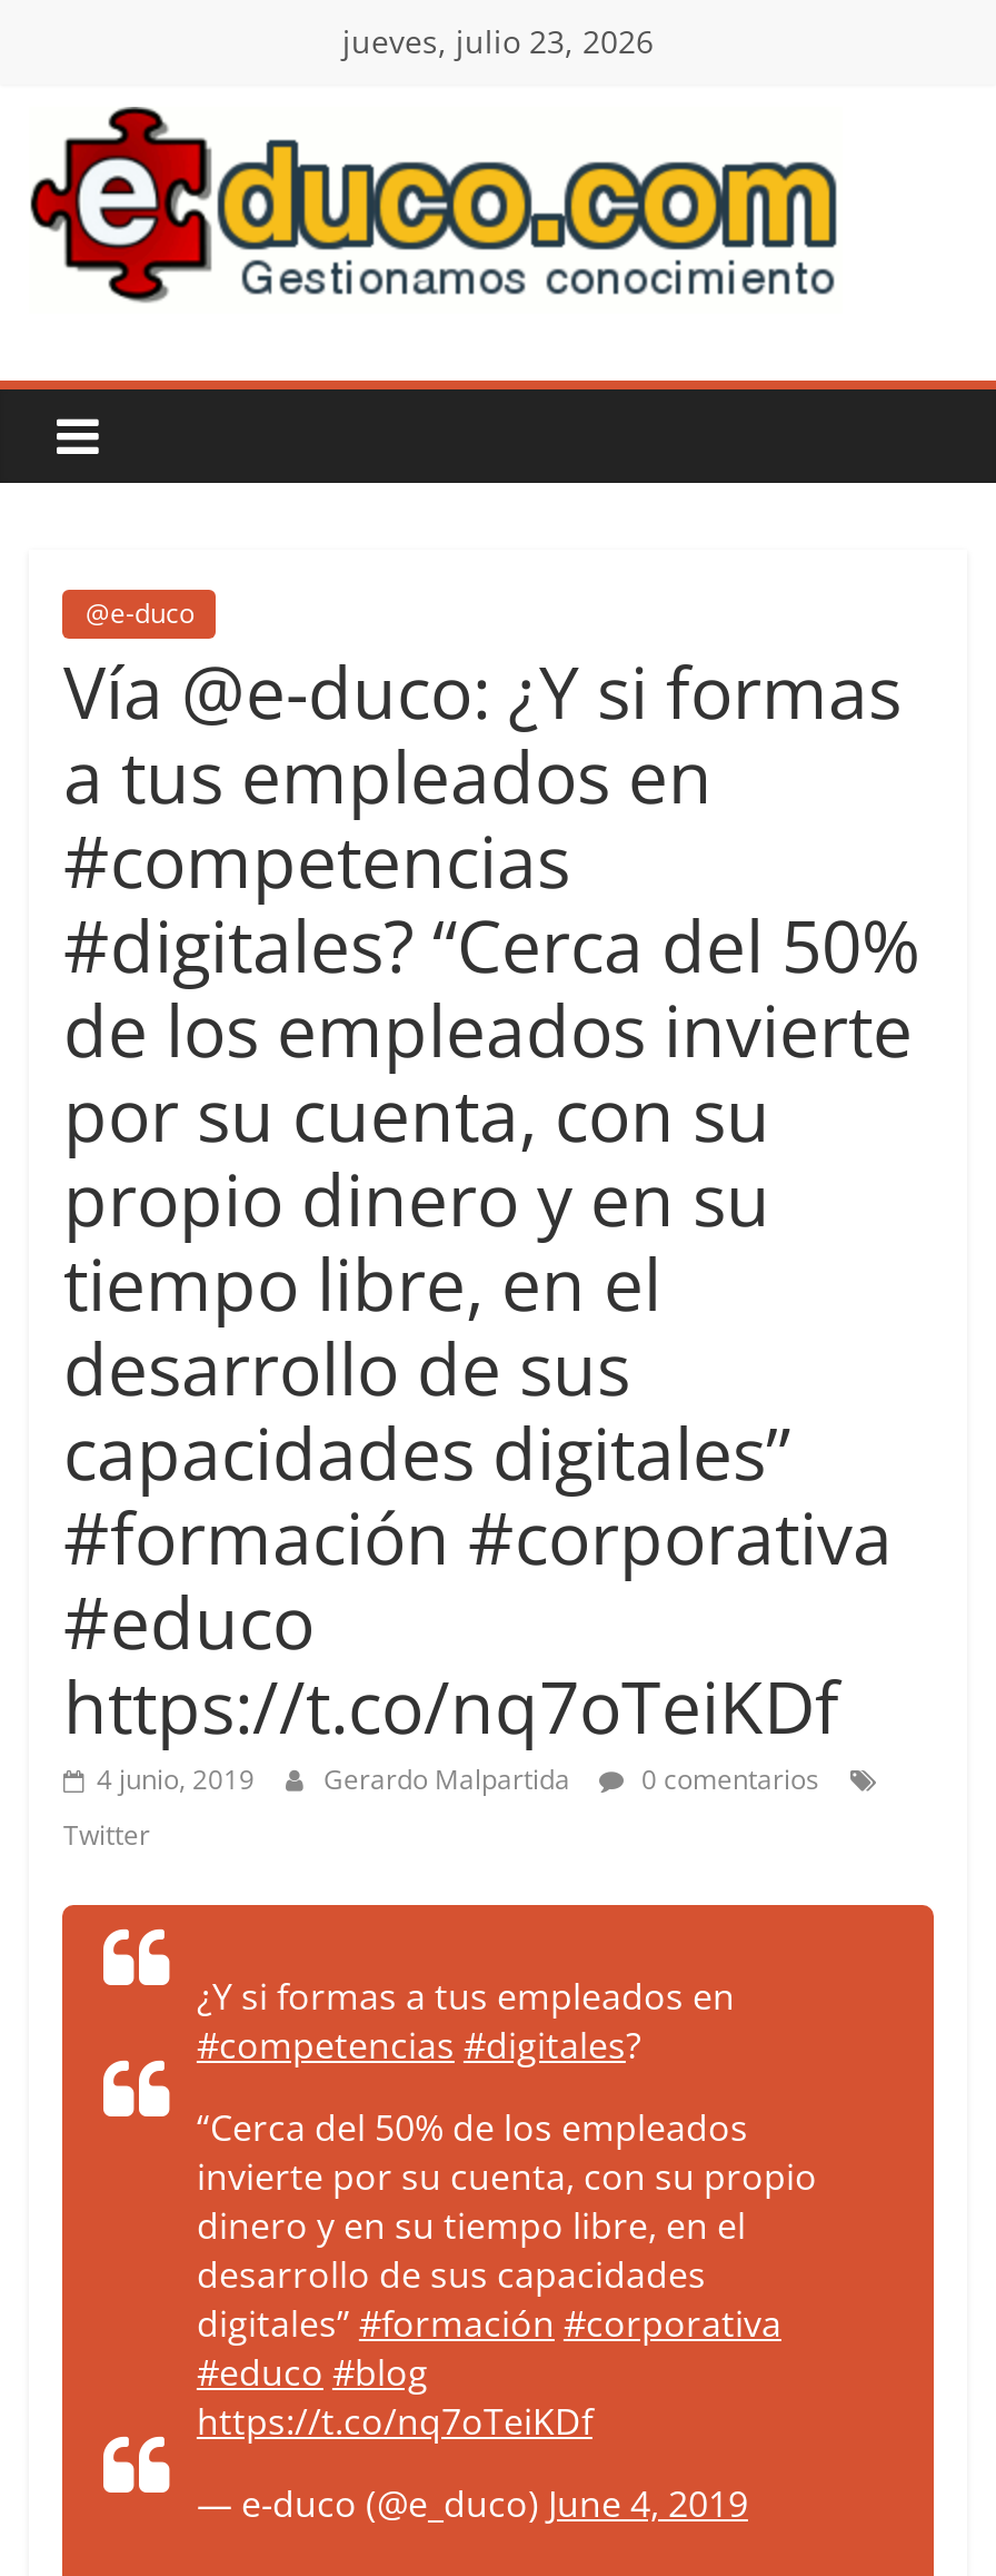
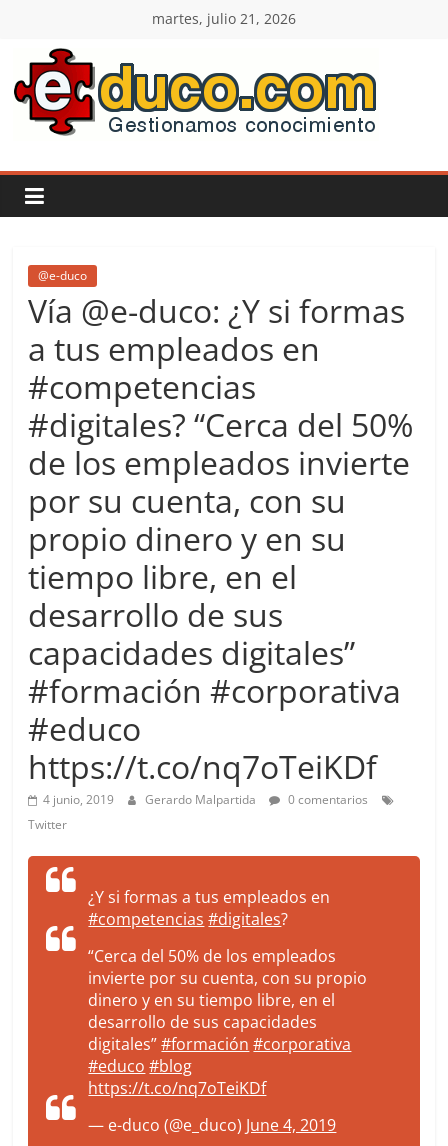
[342,20,654,62] jueves, julio 23, 2026 -> [152,9,296,28] martes, julio 21, 2026

